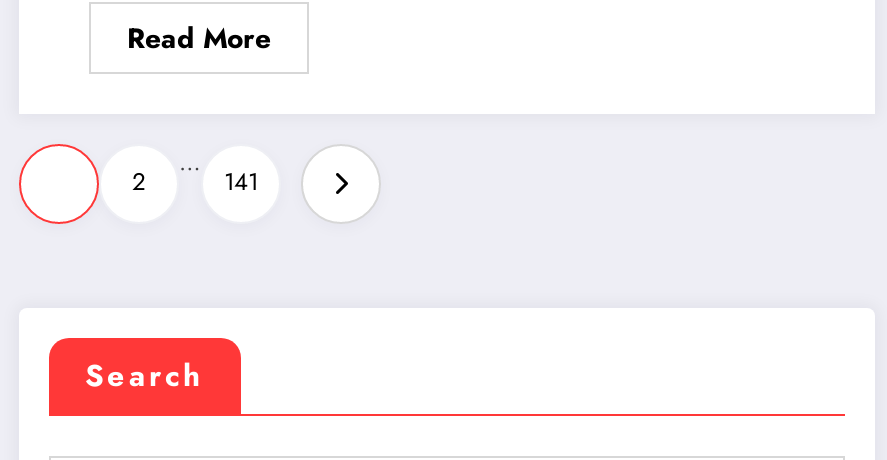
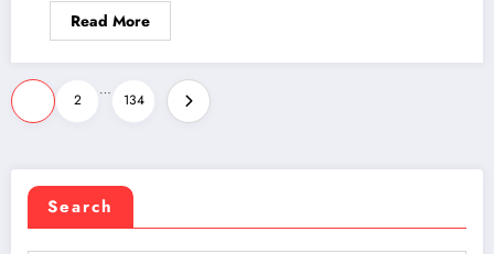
[224,164,258,200] 141 -> [123,90,144,110] 134

